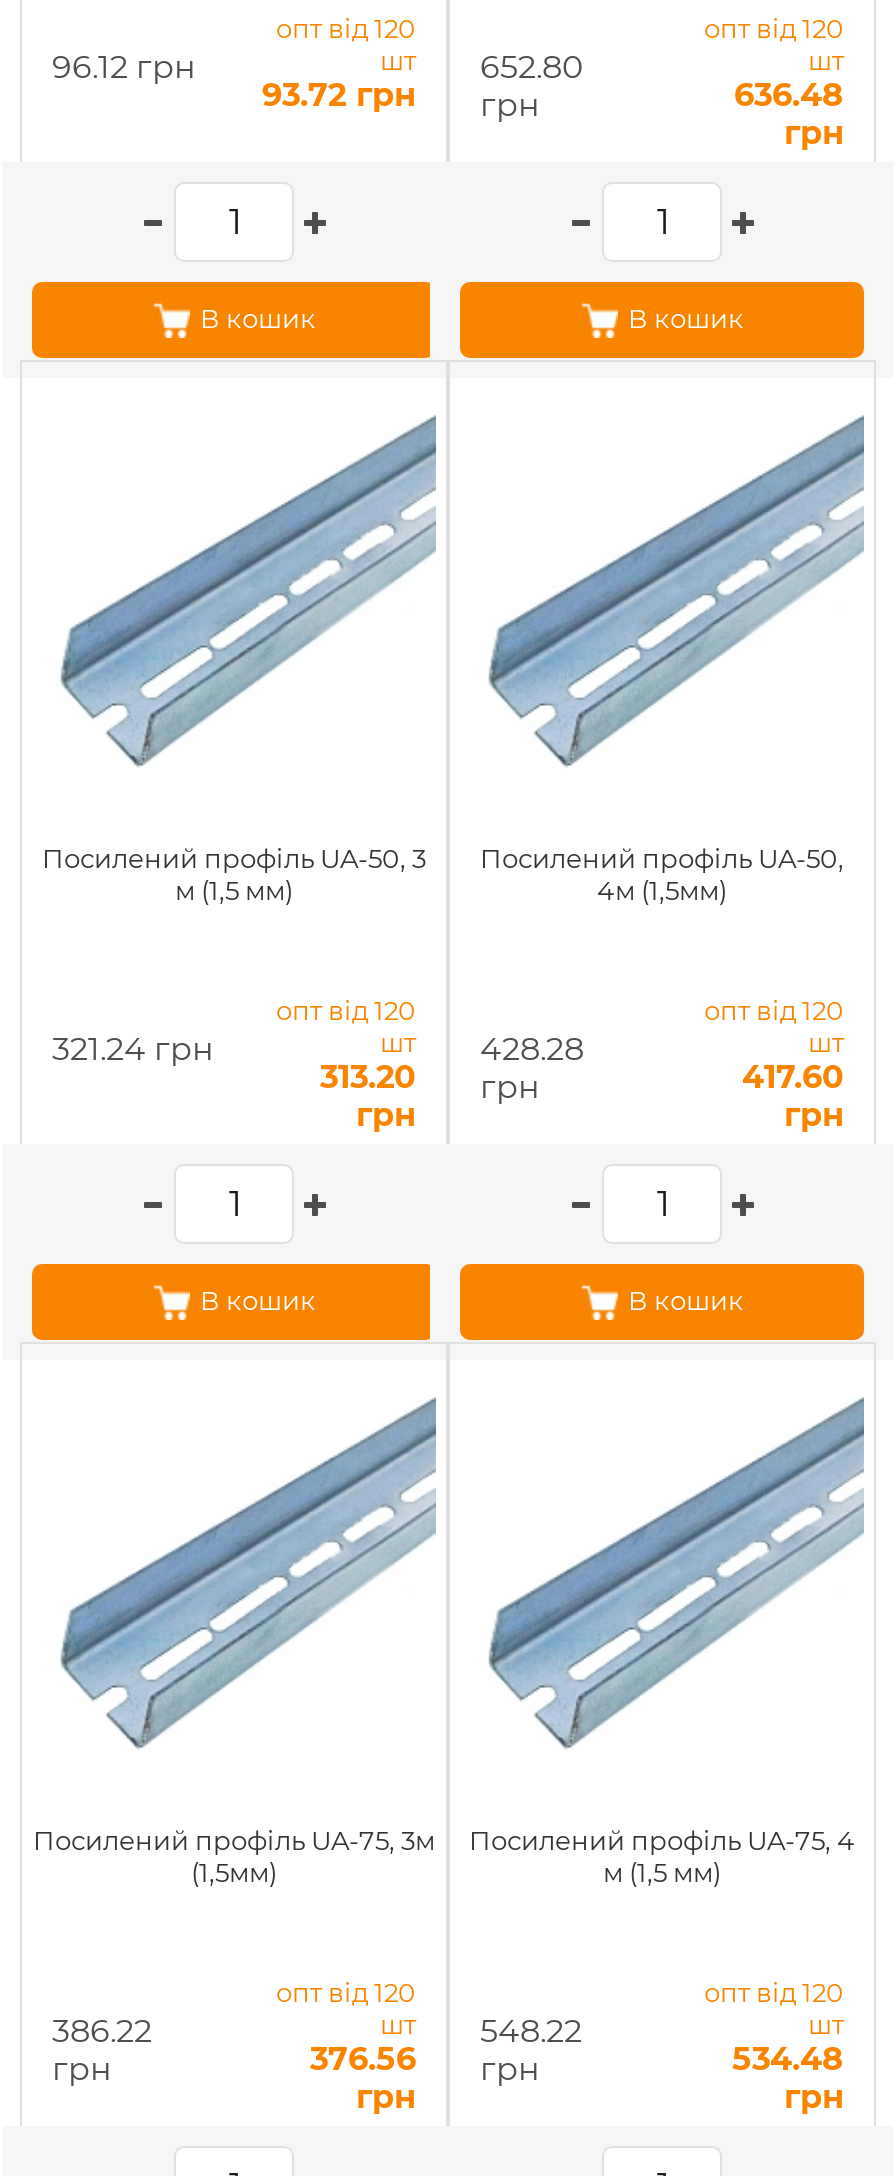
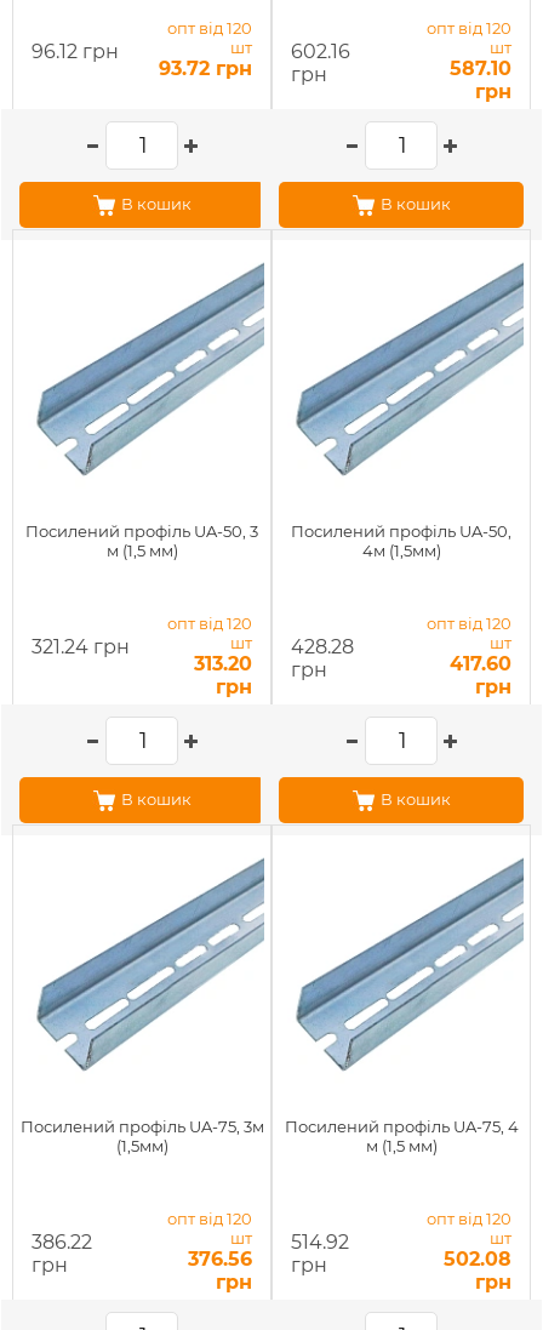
[380,44,584,86] шт 652.80 -> [230,38,350,63] шт 602.16
[734,76,844,114] 636.48 -> [450,57,511,80] 587.10
[380,2008,582,2050] шт 548.22 -> [230,1228,349,1254] шт 514.92
[732,2040,844,2078] 534.48 -> [444,1248,511,1271] 502.08

